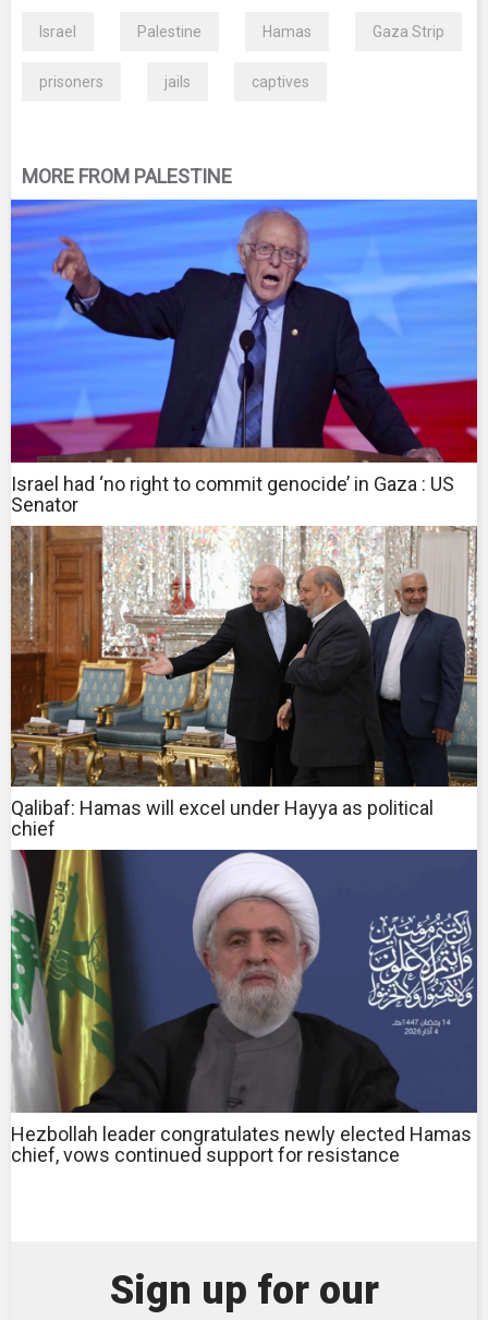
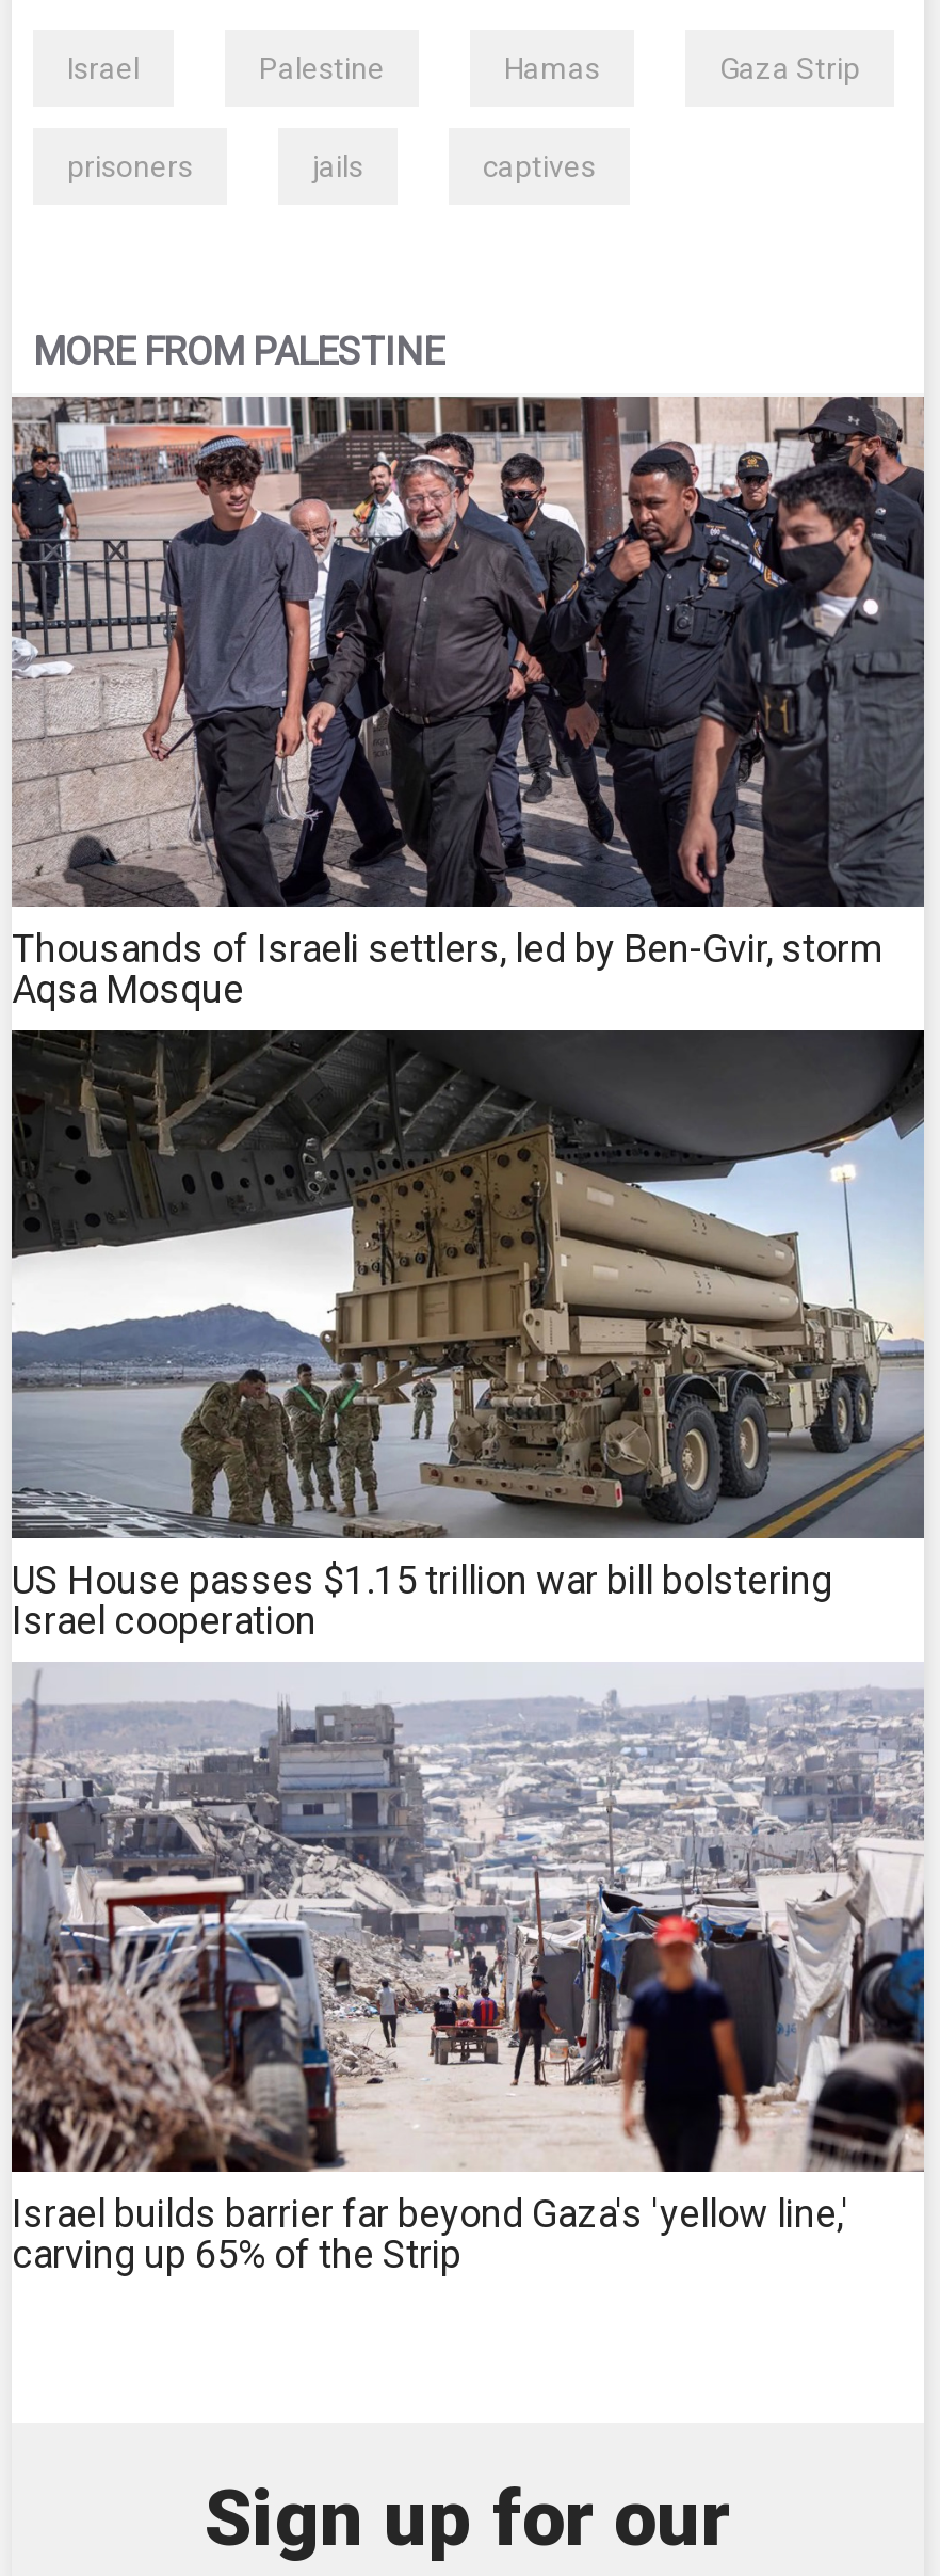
[10,199,478,516] [image] | Israel had ‘no right to commit genocide’ in Gaza : US | Senator -> [10,395,926,1013] [image] | Thousands of Israeli settlers, led by Ben-Gvir, storm | Aqsa Mosque
[10,525,478,840] [image] | Qalibaf: Hamas will excel under Hayya as political | chief -> [10,1028,924,1644] [image] | US House passes $1.15 trillion war bill bolstering | Israel cooperation
[11,850,478,1166] [image] | Hezbollah leader congratulates newly elected Hamas | chief, vows continued support for resistance -> [10,1664,926,2276] [image] | Israel builds barrier far beyond Gaza's 'yellow line,' | carving up 65% of the Strip

